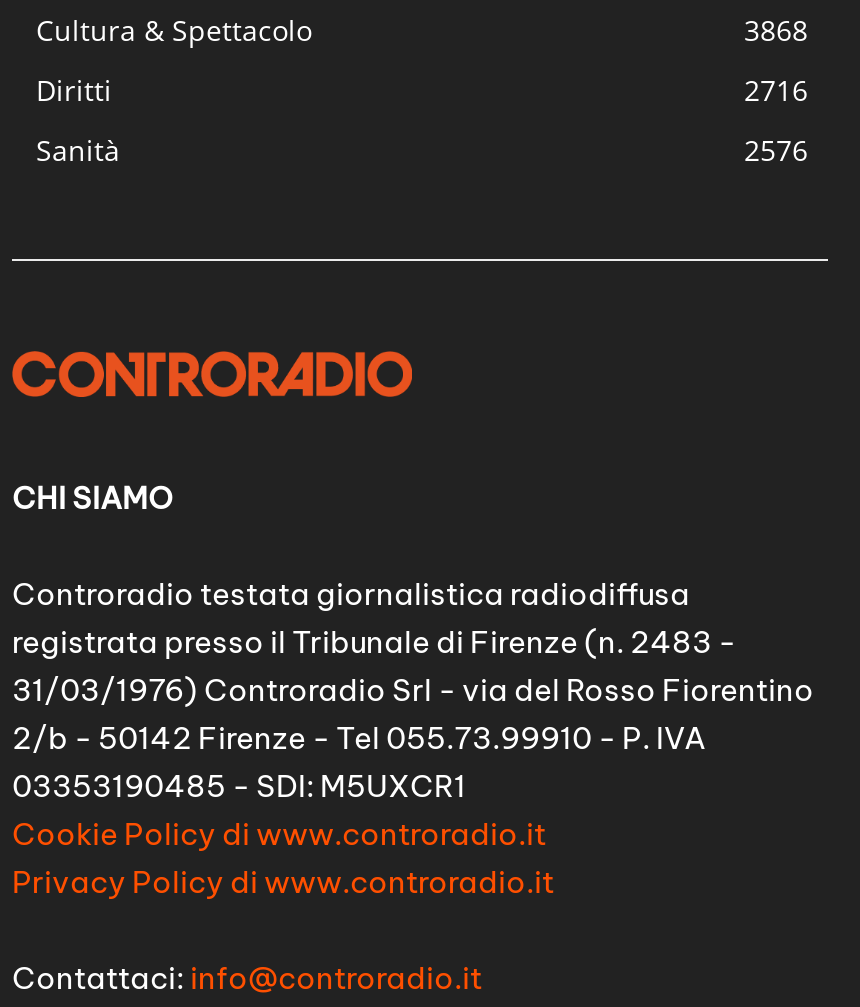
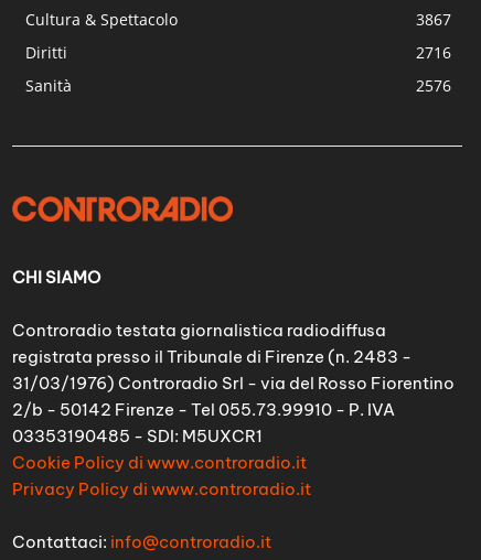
[744,11,808,49] 3868 -> [416,9,451,30] 3867

